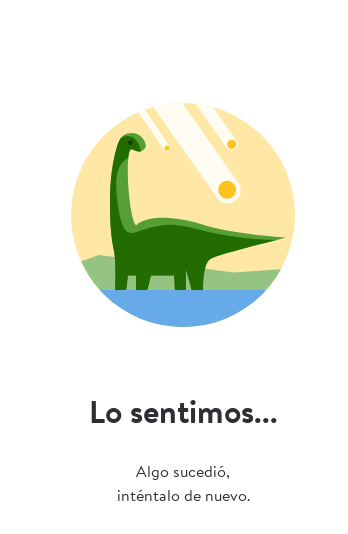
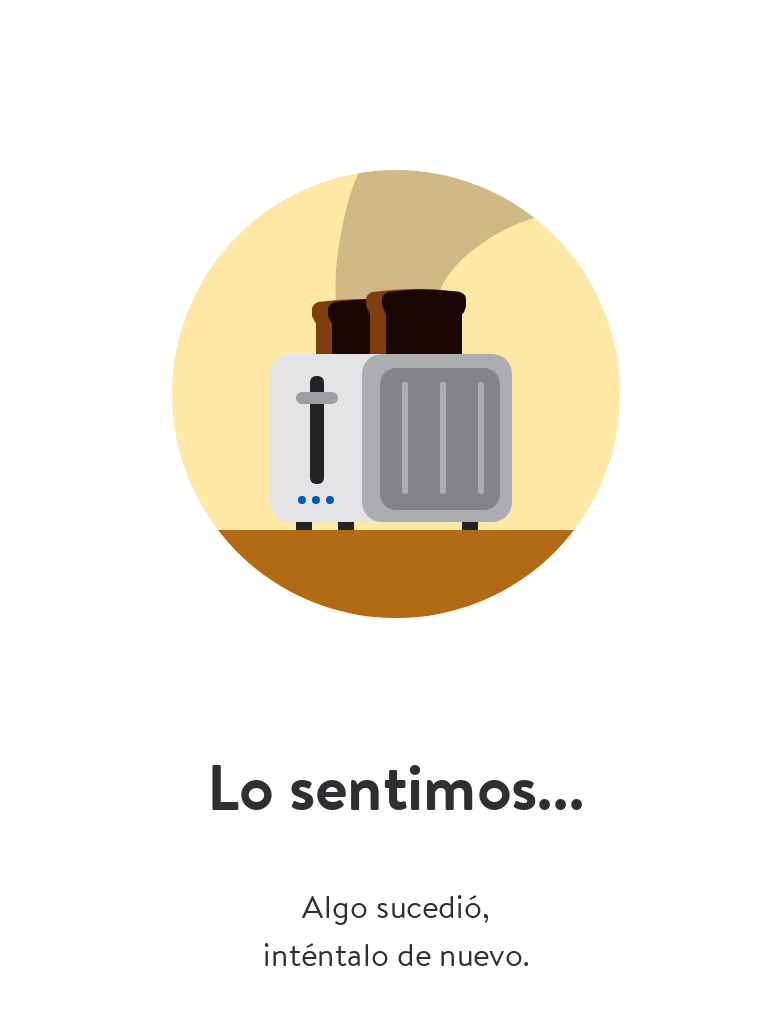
[81,104,285,328] [image] -> [194,170,596,620] [image]

